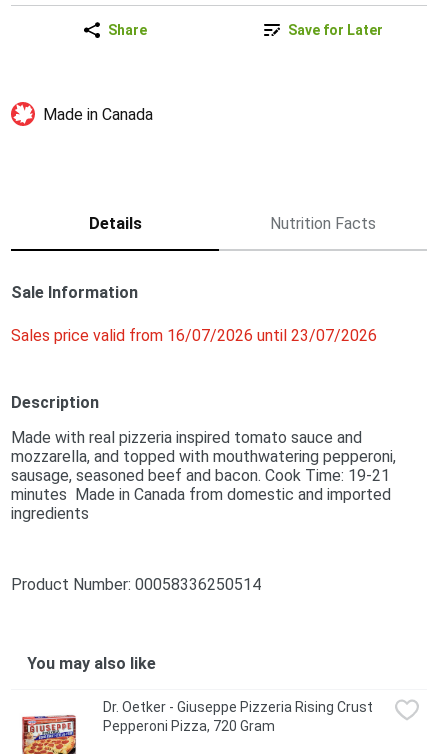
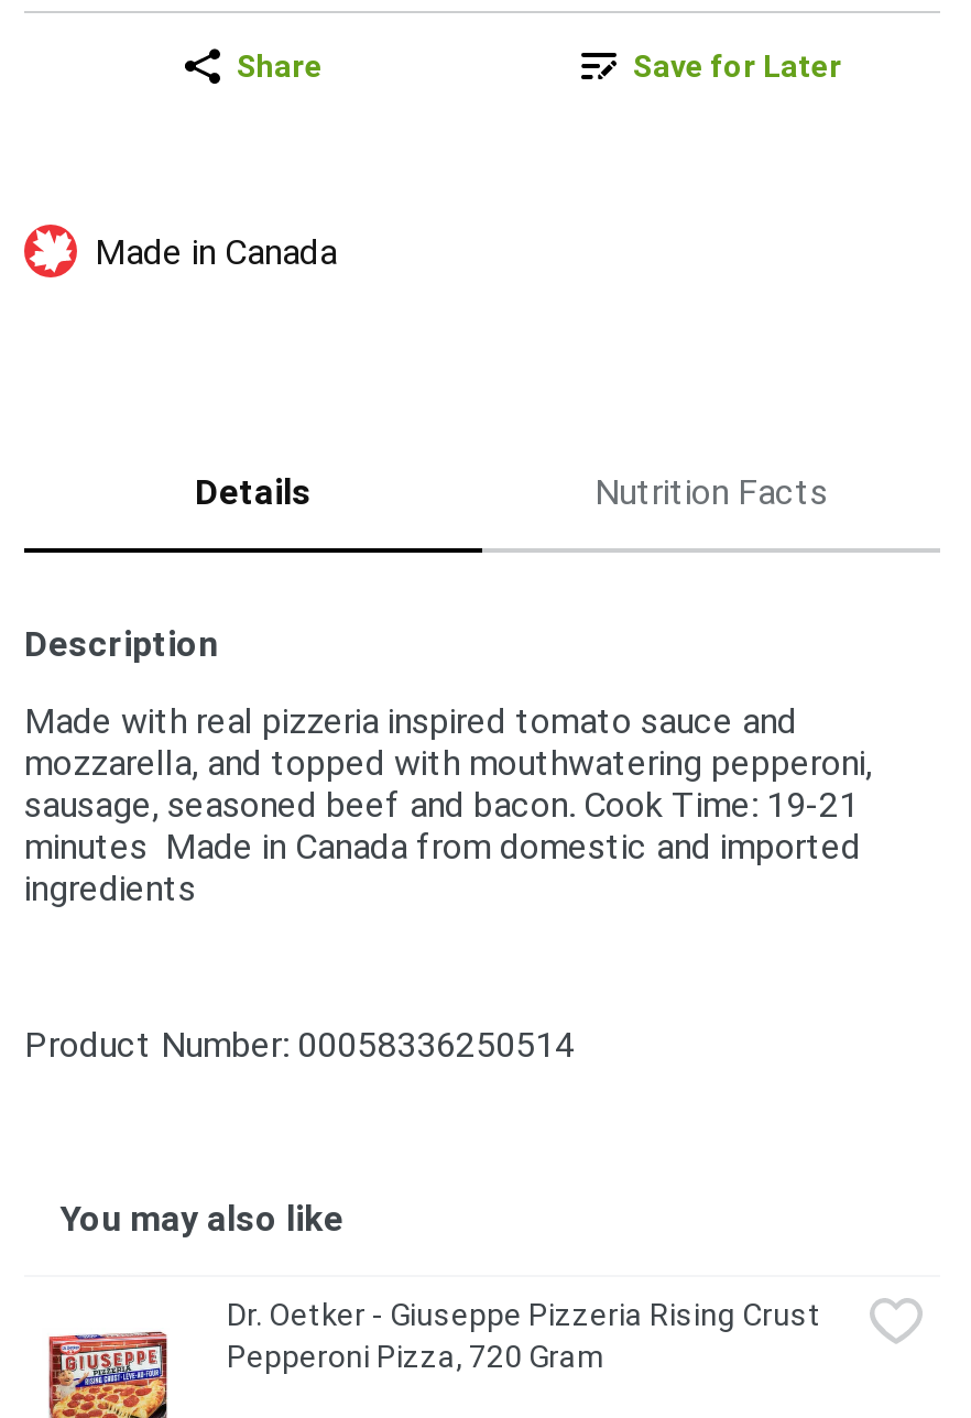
[11,283,377,345] Sale Information | Sales price valid from 16/07/2026 until 23/07/2026 -> none

